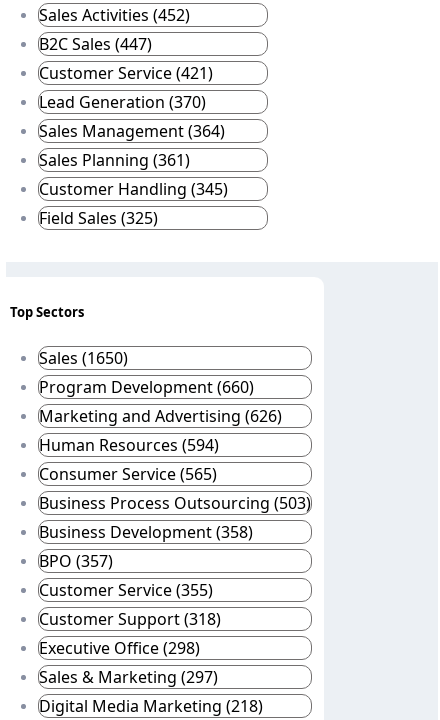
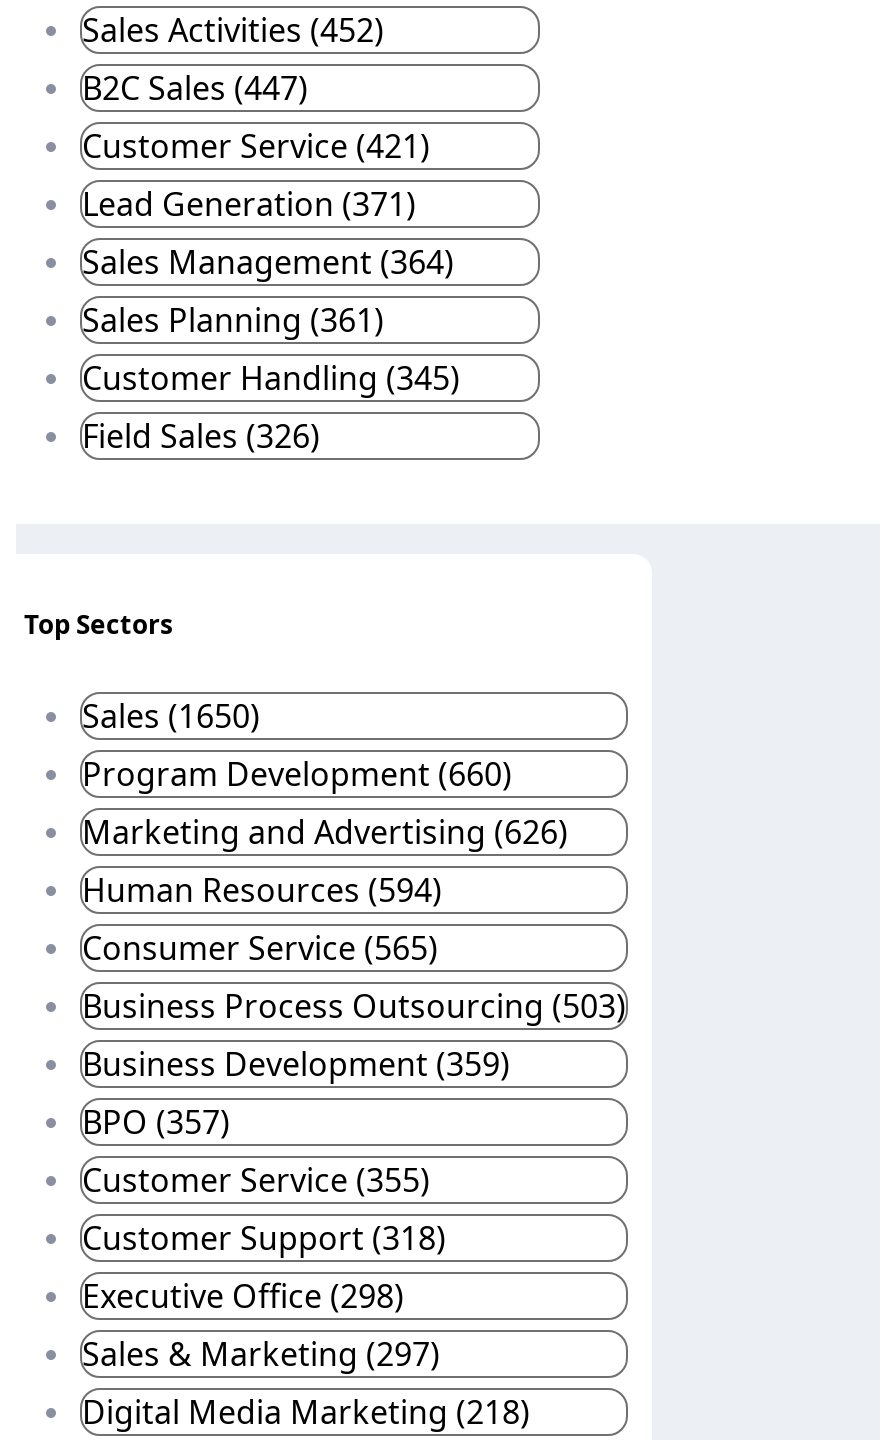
[39,91,206,113] Lead Generation (370) -> [82,182,416,226] Lead Generation (371)
[39,207,158,229] Field Sales (325) -> [82,414,320,458] Field Sales (326)
[39,521,253,543] Business Development (358) -> [82,1041,510,1085] Business Development (359)

